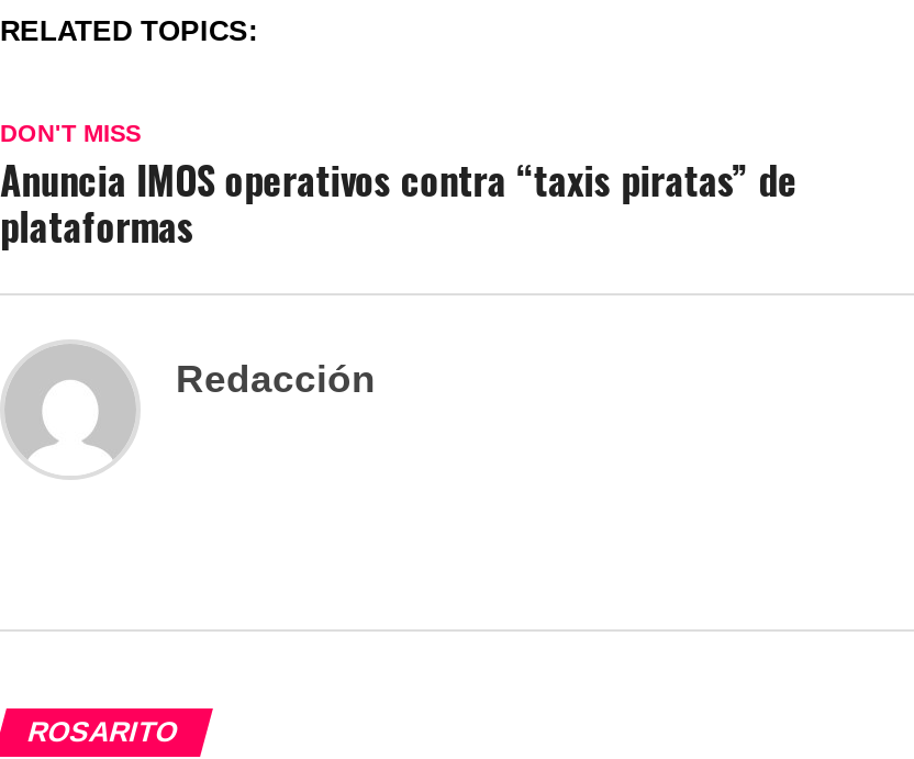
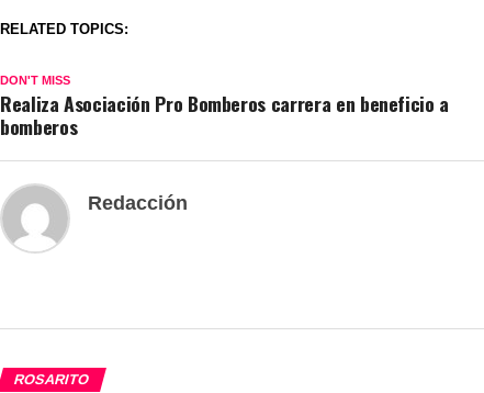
[0,150,797,253] Anuncia IMOS operativos contra “taxis piratas” de | plataformas -> [0,89,449,140] Realiza Asociación Pro Bomberos carrera en beneficio a | bomberos

